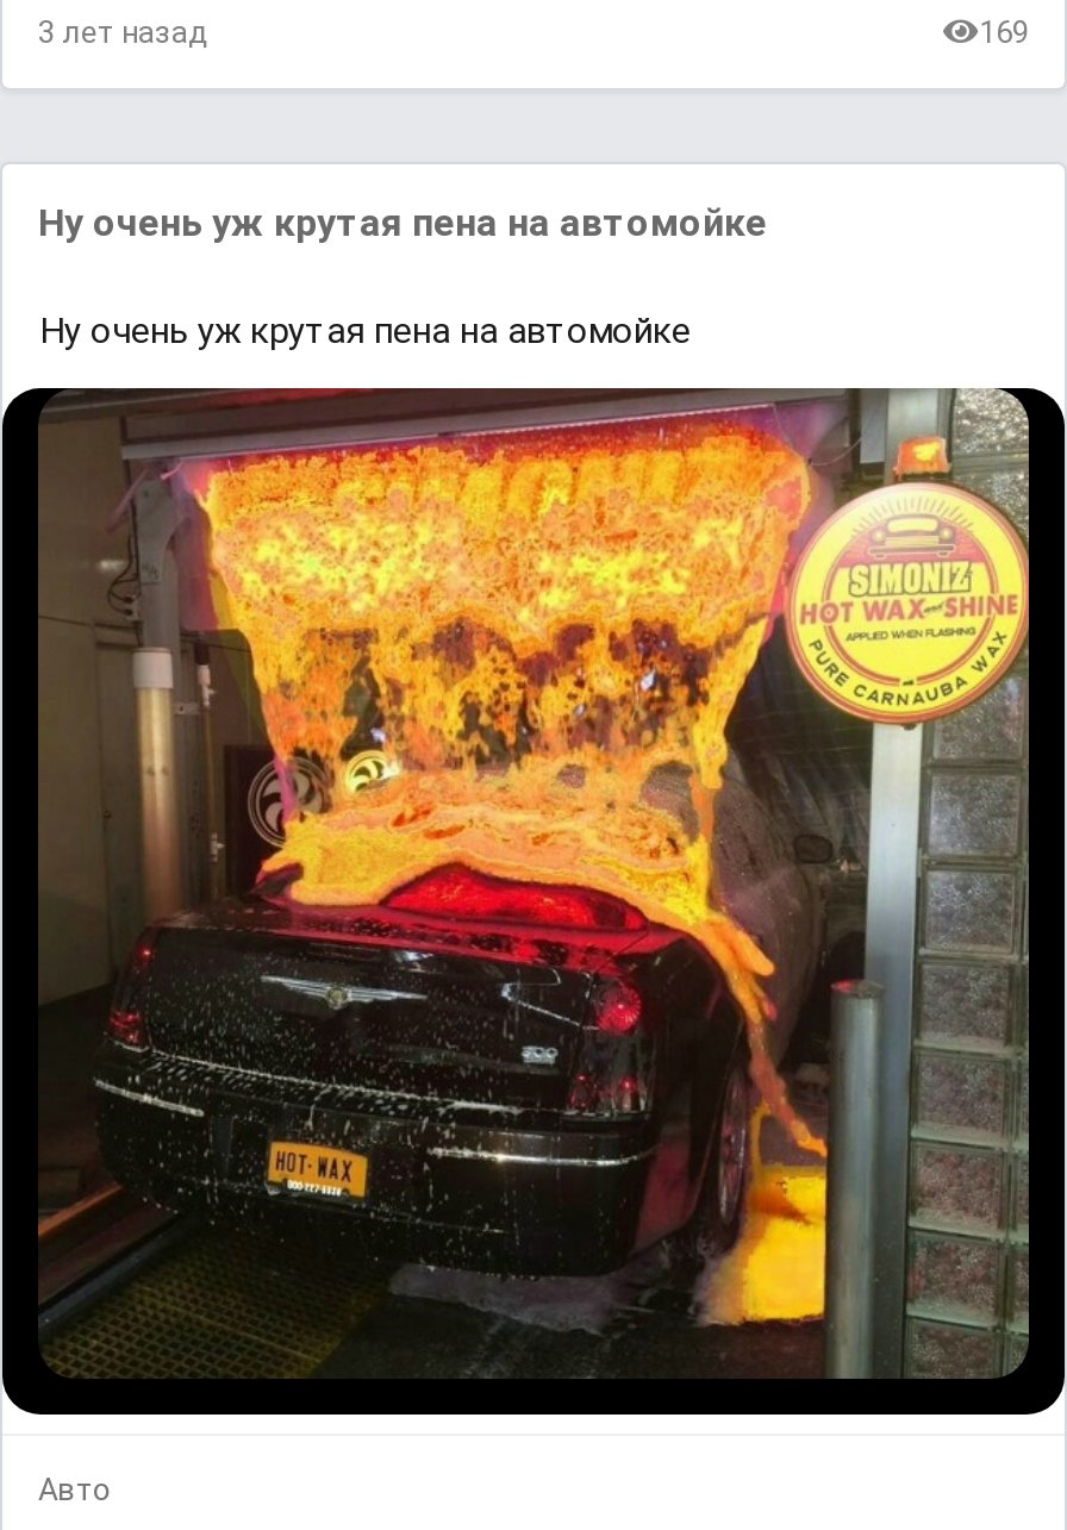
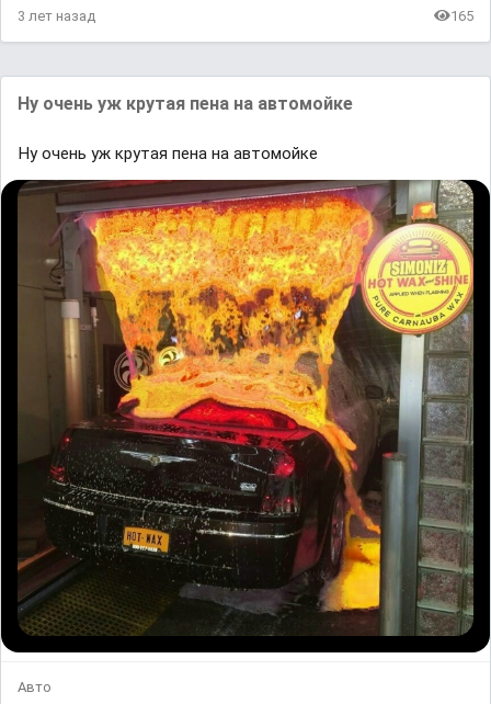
[979,13,1029,49] 169 -> [450,7,473,24] 165

